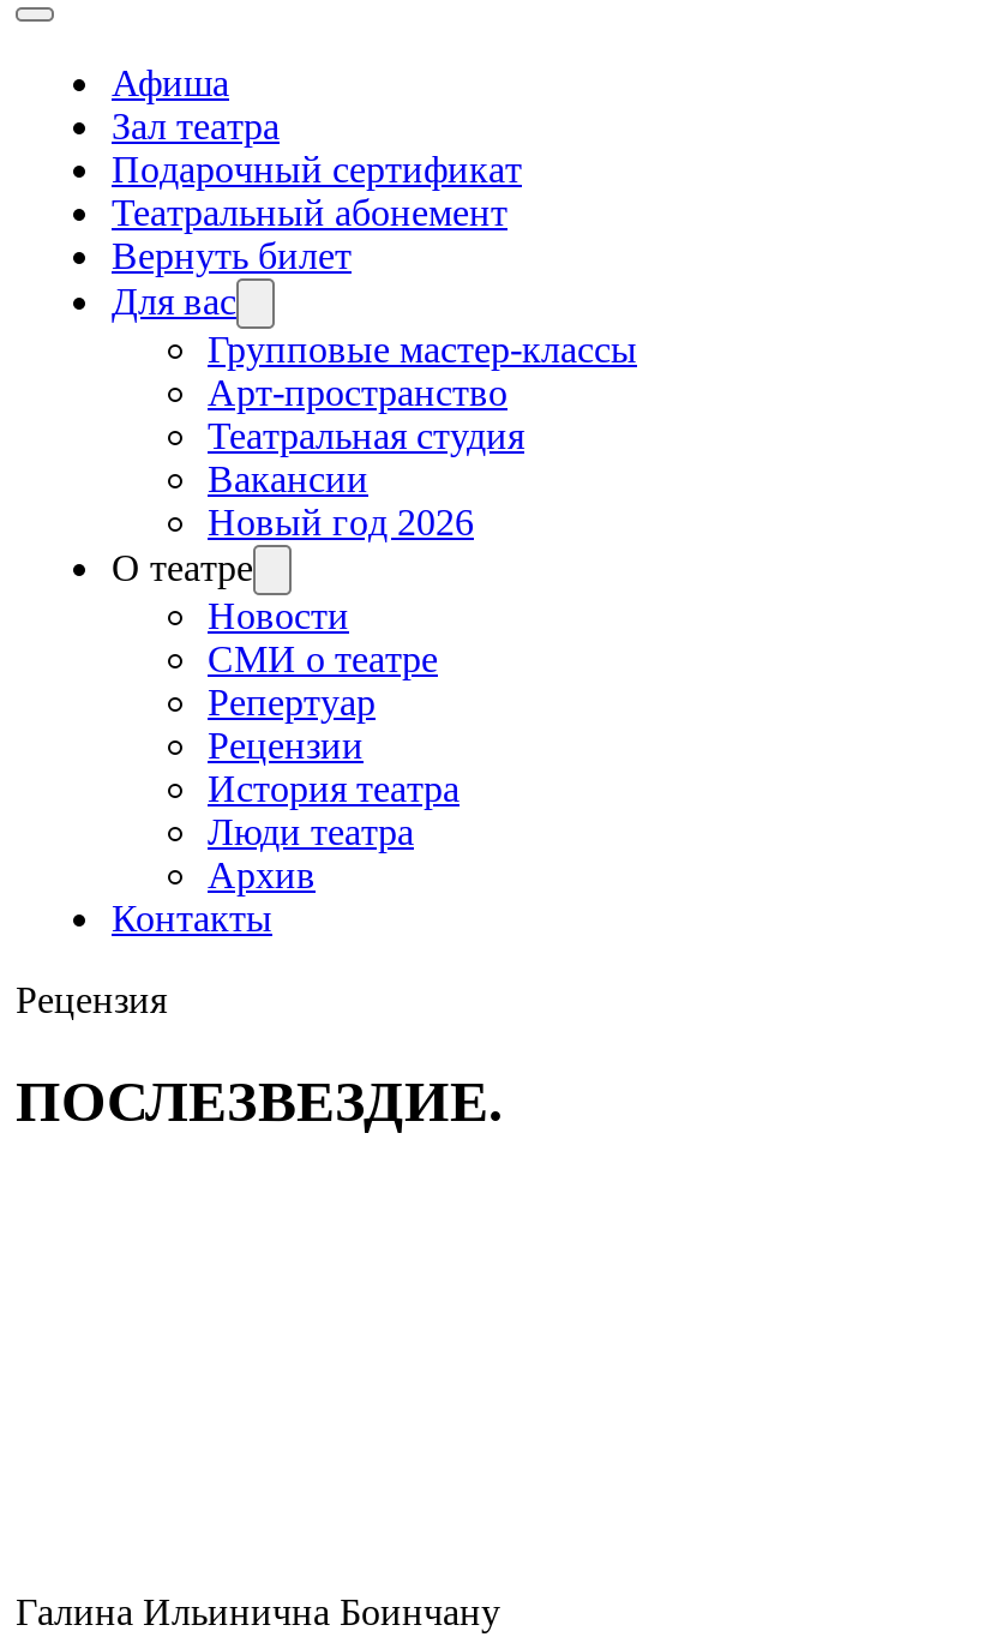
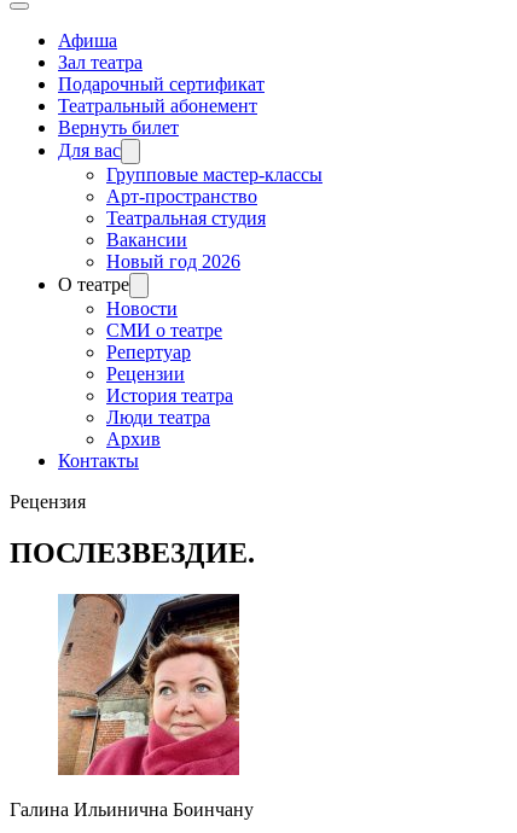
none -> [57,593,240,776] [image]

